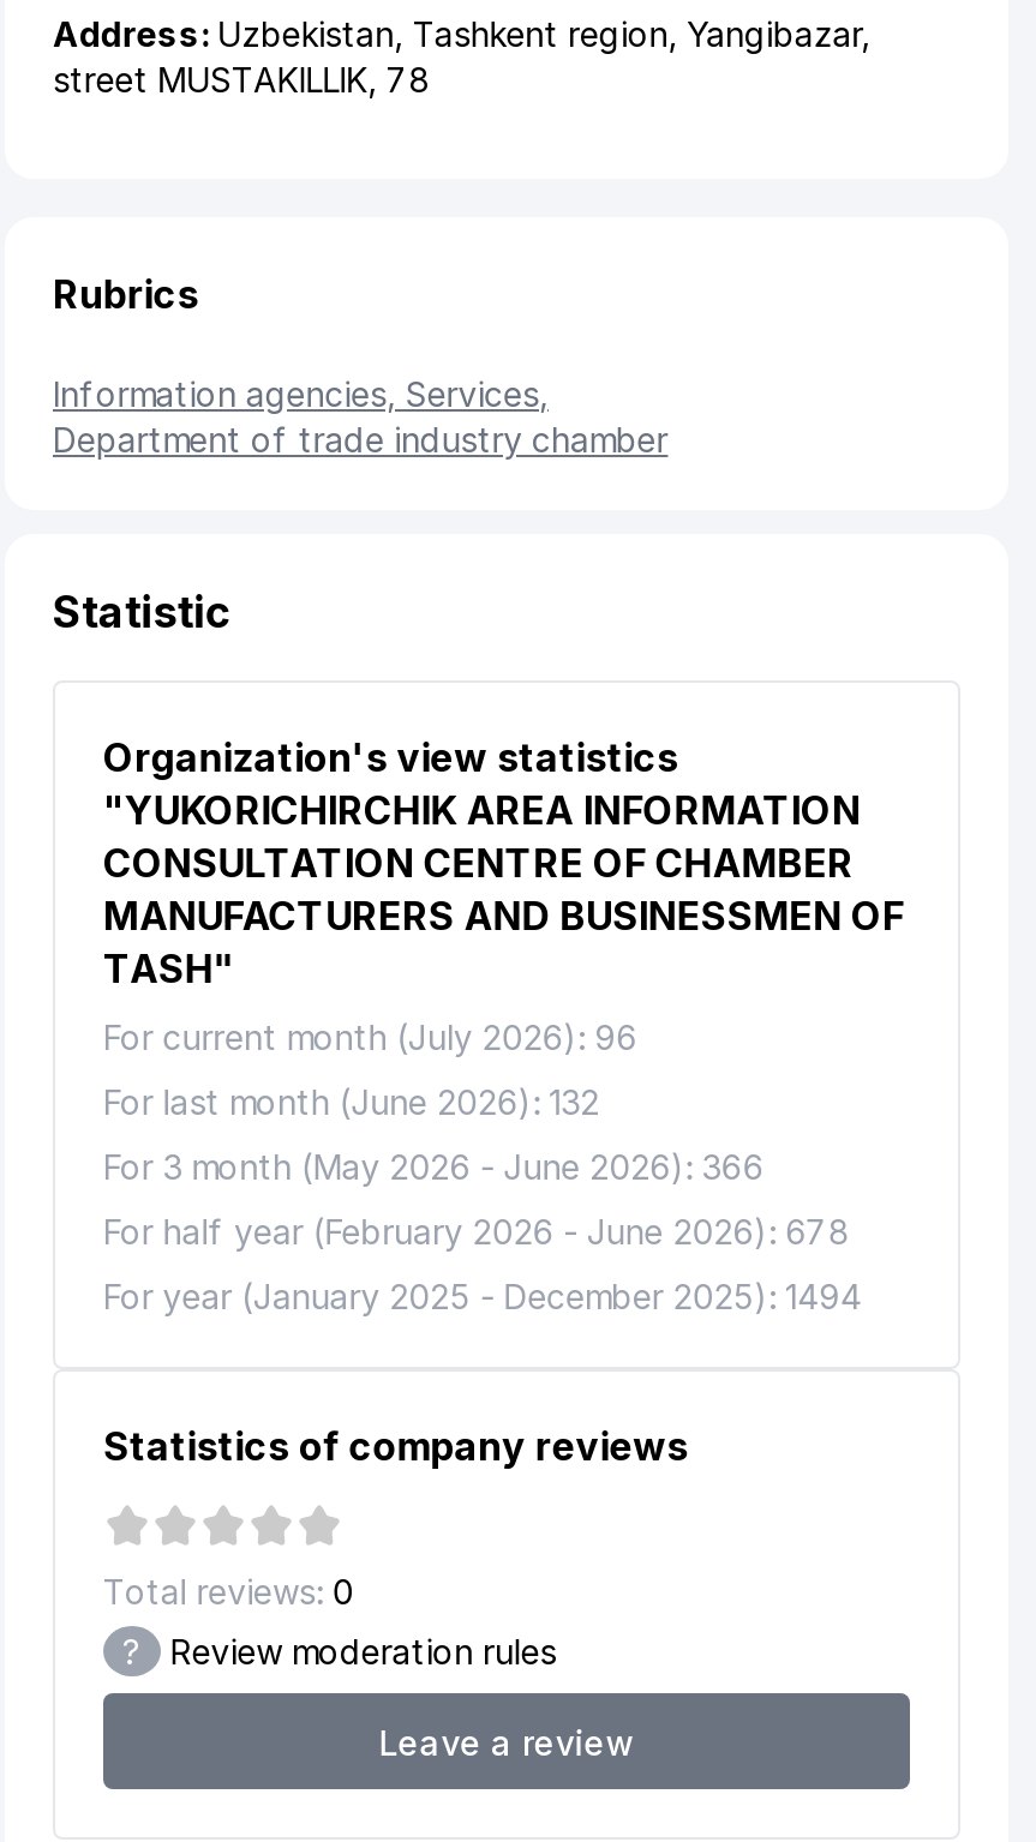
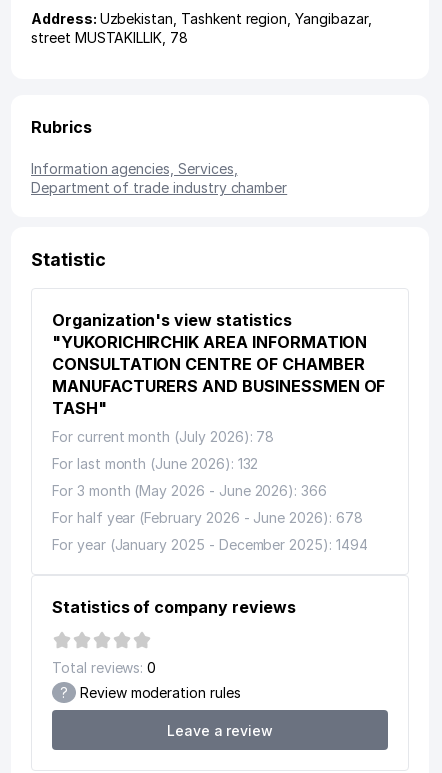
[103,1016,637,1057] For current month (July 2026): 96 -> [52,428,274,445] For current month (July 2026): 78

